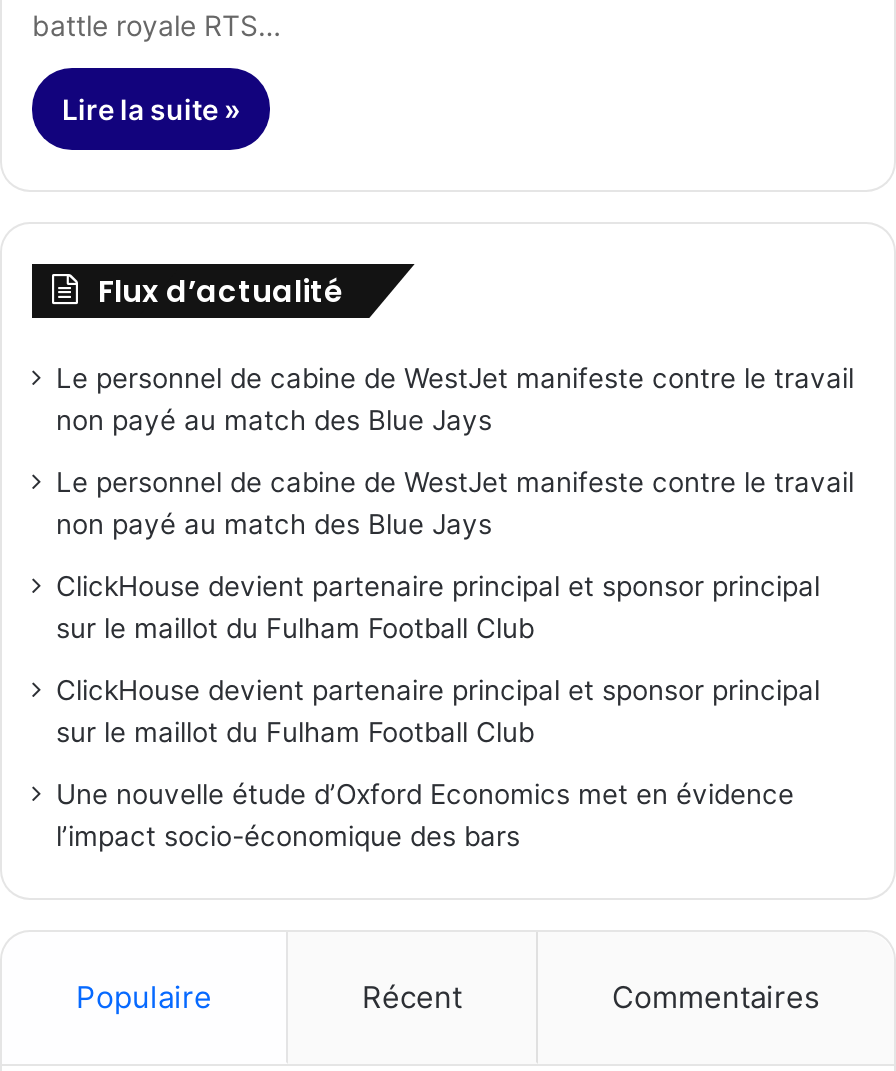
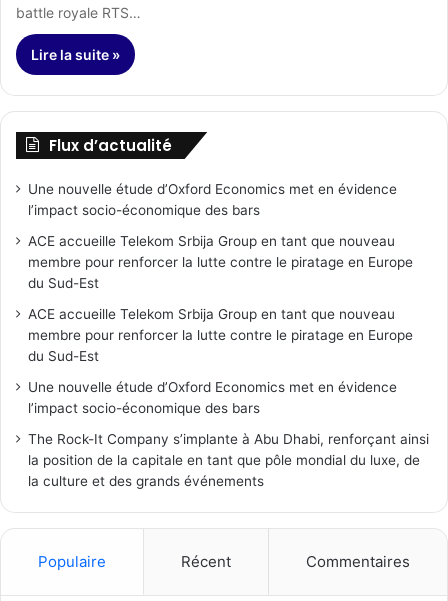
[56,363,854,749] Le personnel de cabine de WestJet manifeste contre le travail | non payé au match des Blue Jays | Le personnel de cabine de WestJet manifeste contre le travail | non payé au match des Blue Jays | ClickHouse devient partenaire principal et sponsor principal | sur le maillot du Fulham Football Club | ClickHouse devient partenaire principal et sponsor principal | sur le maillot du Fulham Football Club -> none
moved [56,779,794,853] -> [28,181,397,218]: Une nouvelle étude d’Oxford Economics met en évidence | l’impact socio-économique des bars
none -> [28,233,429,489] ACE accueille Telekom Srbija Group en tant que nouveau | membre pour renforcer la lutte contre le piratage en Europe | du Sud-Est | ACE accueille Telekom Srbija Group en tant que nouveau | membre pour renforcer la lutte contre le piratage en Europe | du Sud-Est | Une nouvelle étude d’Oxford Economics met en évidence | l’impact socio-économique des bars | The Rock-It Company s’implante à Abu Dhabi, renforçant ainsi | la position de la capitale en tant que pôle mondial du luxe, de | la culture et des grands événements

